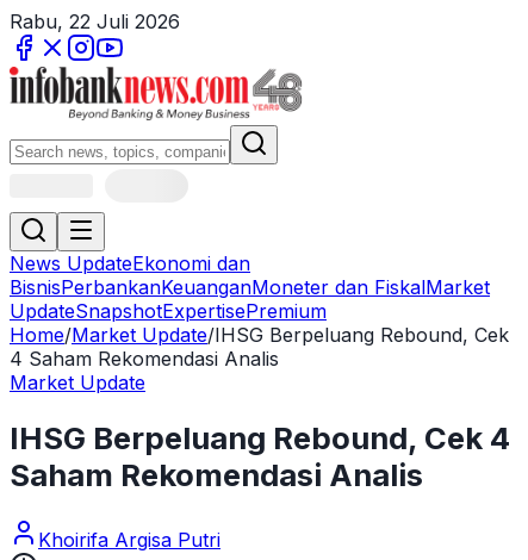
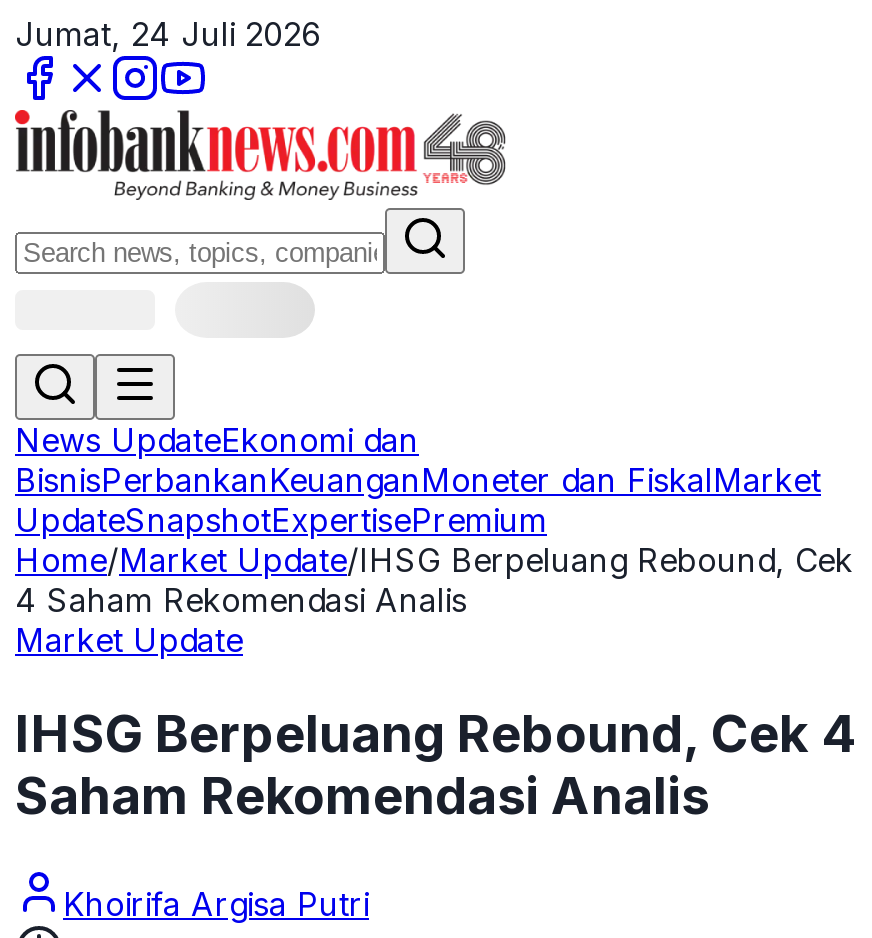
[10,10,180,33] Rabu, 22 Juli 2026 -> [15,14,321,54] Jumat, 24 Juli 2026

